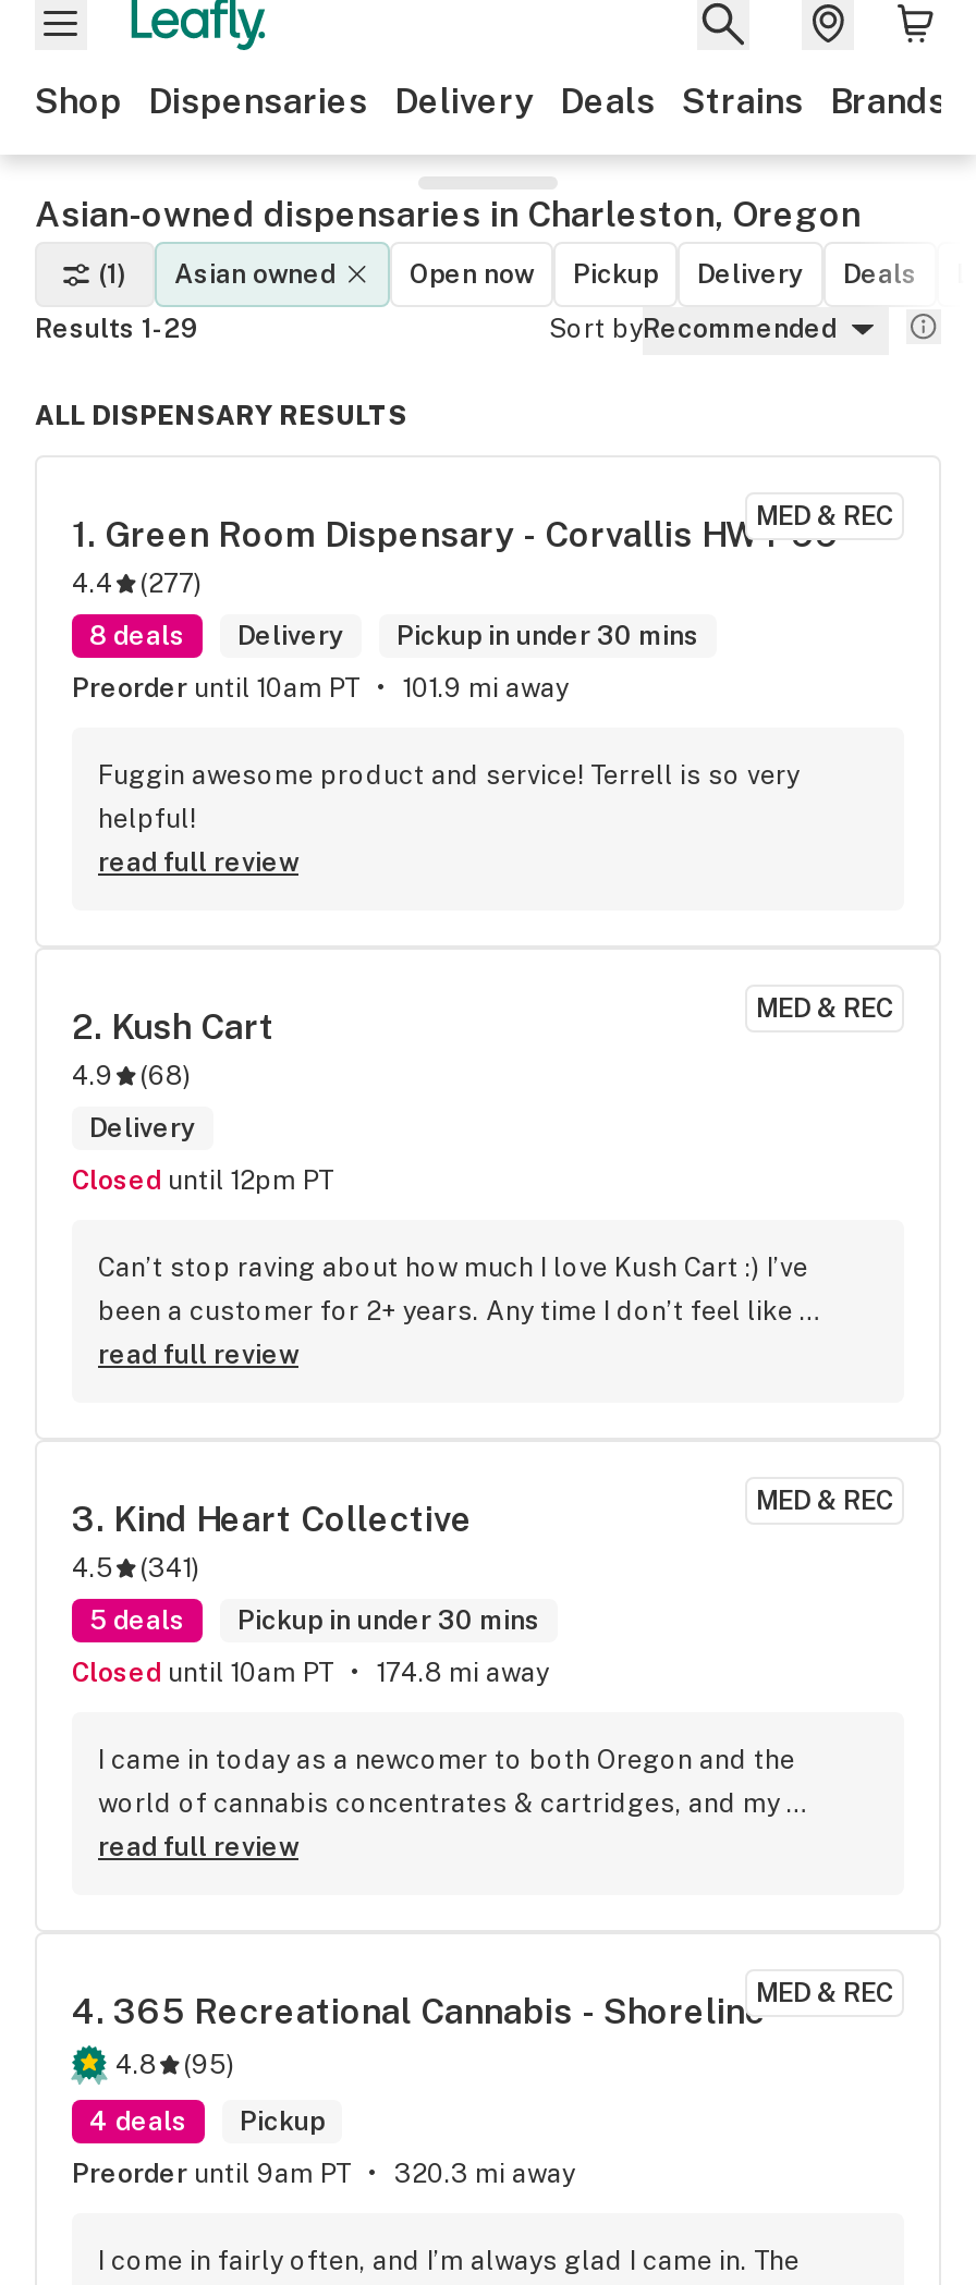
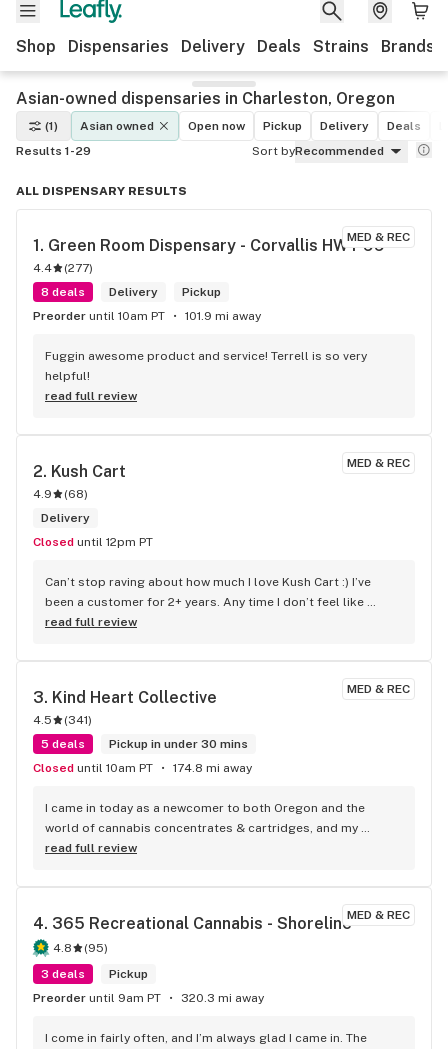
[396,621,699,651] Pickup in under 30 mins -> [182,285,221,299] Pickup
[89,2106,325,2137] 4 deals Pickup -> [41,967,148,981] 3 deals Pickup

